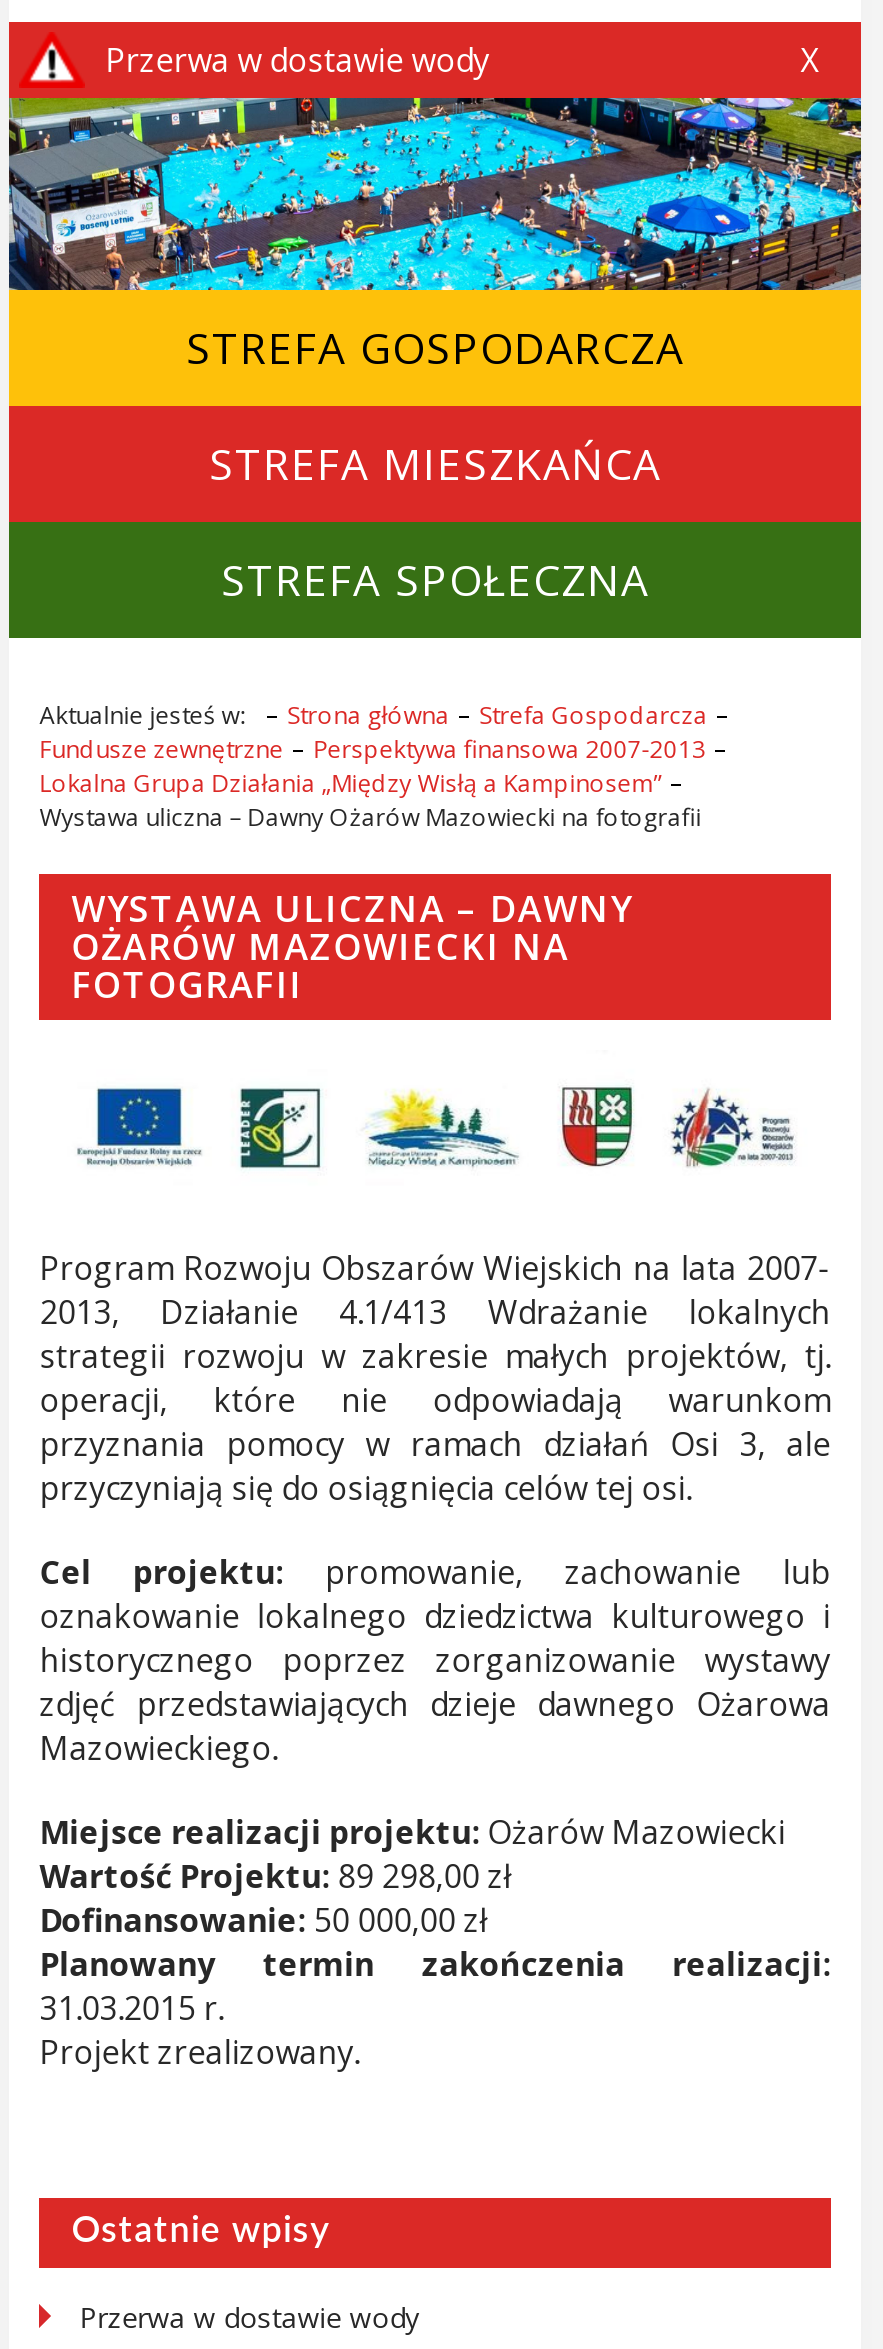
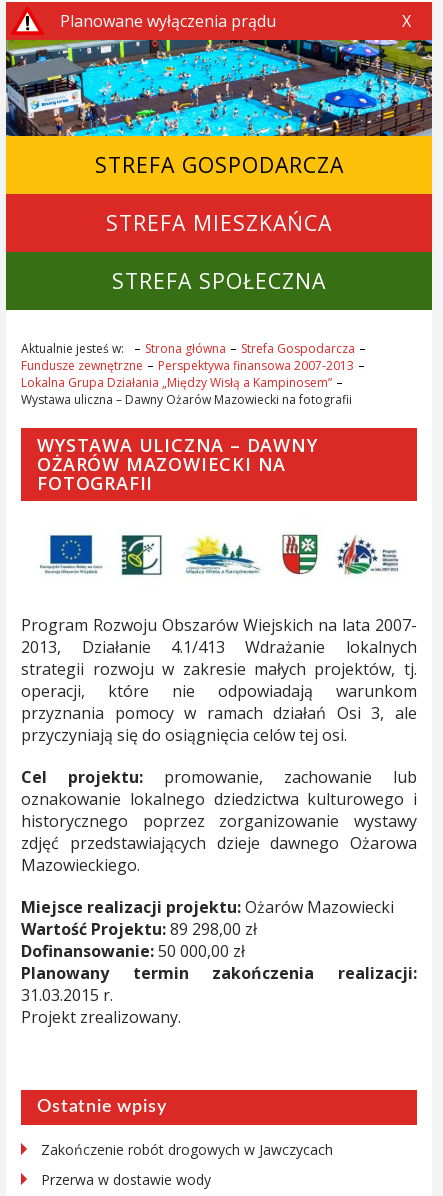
[105,39,489,83] Przerwa w dostawie wody -> [54,10,270,32] Planowane wyłączenia prądu
none -> [41,1140,333,1159] Zakończenie robót drogowych w Jawczycach

